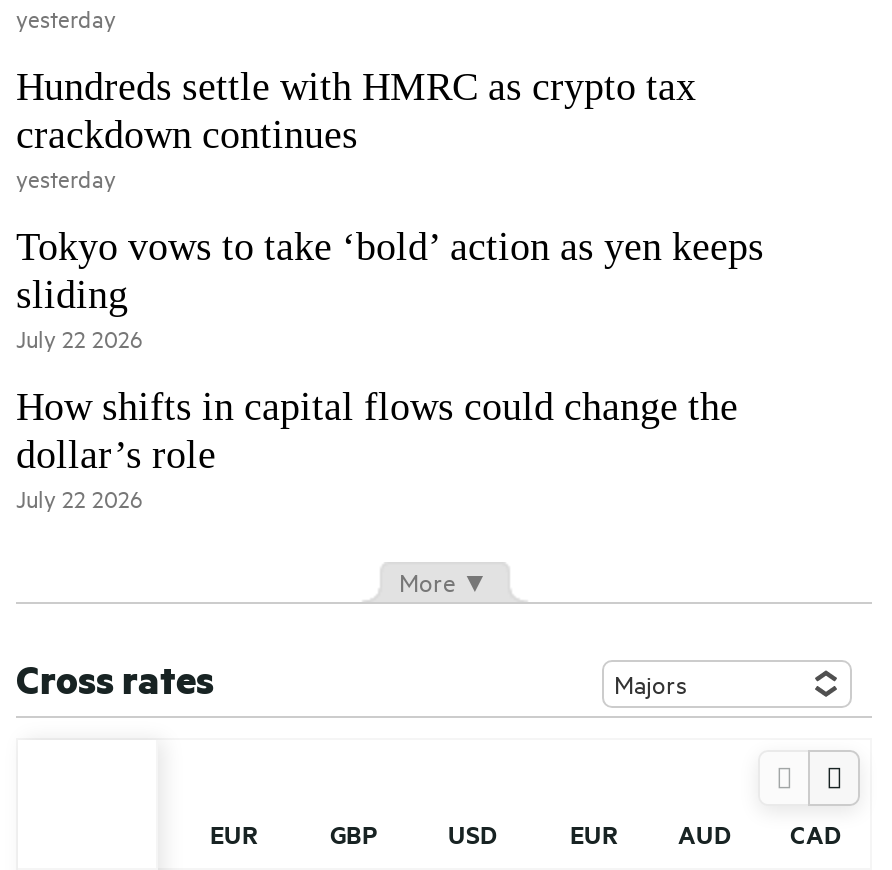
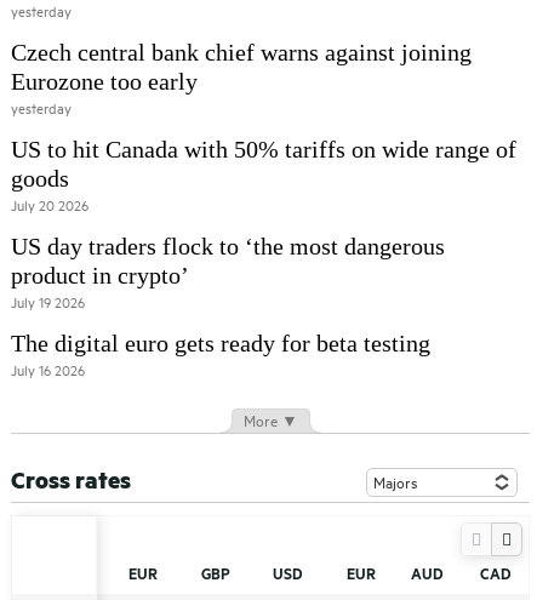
[16,64,696,156] Hundreds settle with HMRC as crypto tax | crackdown continues -> [11,39,472,95] Czech central bank chief warns against joining | Eurozone too early
[16,224,764,514] Tokyo vows to take ‘bold’ action as yen keeps | sliding | July 22 2026 | How shifts in capital flows could change the | dollar’s role | July 22 2026 -> [11,136,516,379] US to hit Canada with 50% tariffs on wide range of | goods | July 20 2026 | US day traders flock to ‘the most dangerous | product in crypto’ | July 19 2026 | The digital euro gets ready for beta testing | July 16 2026

